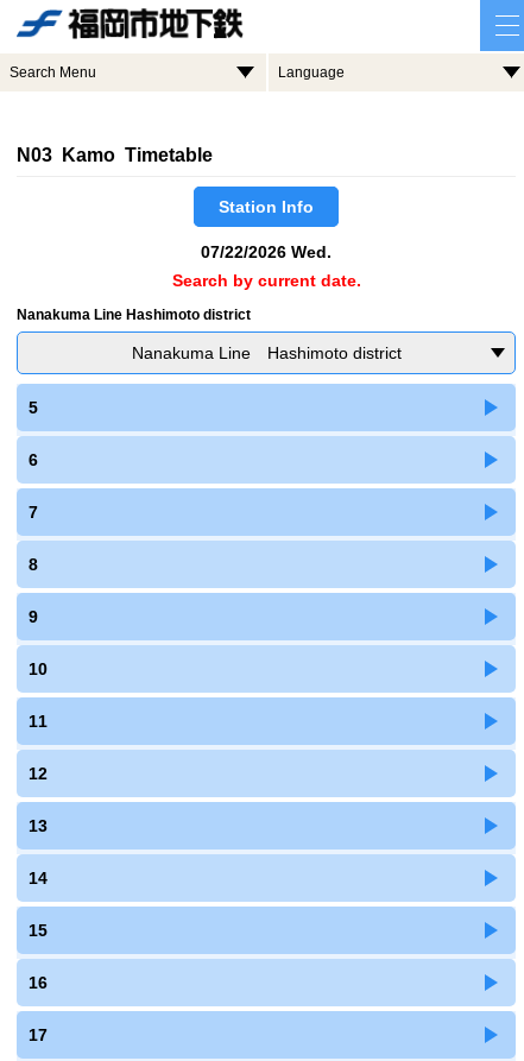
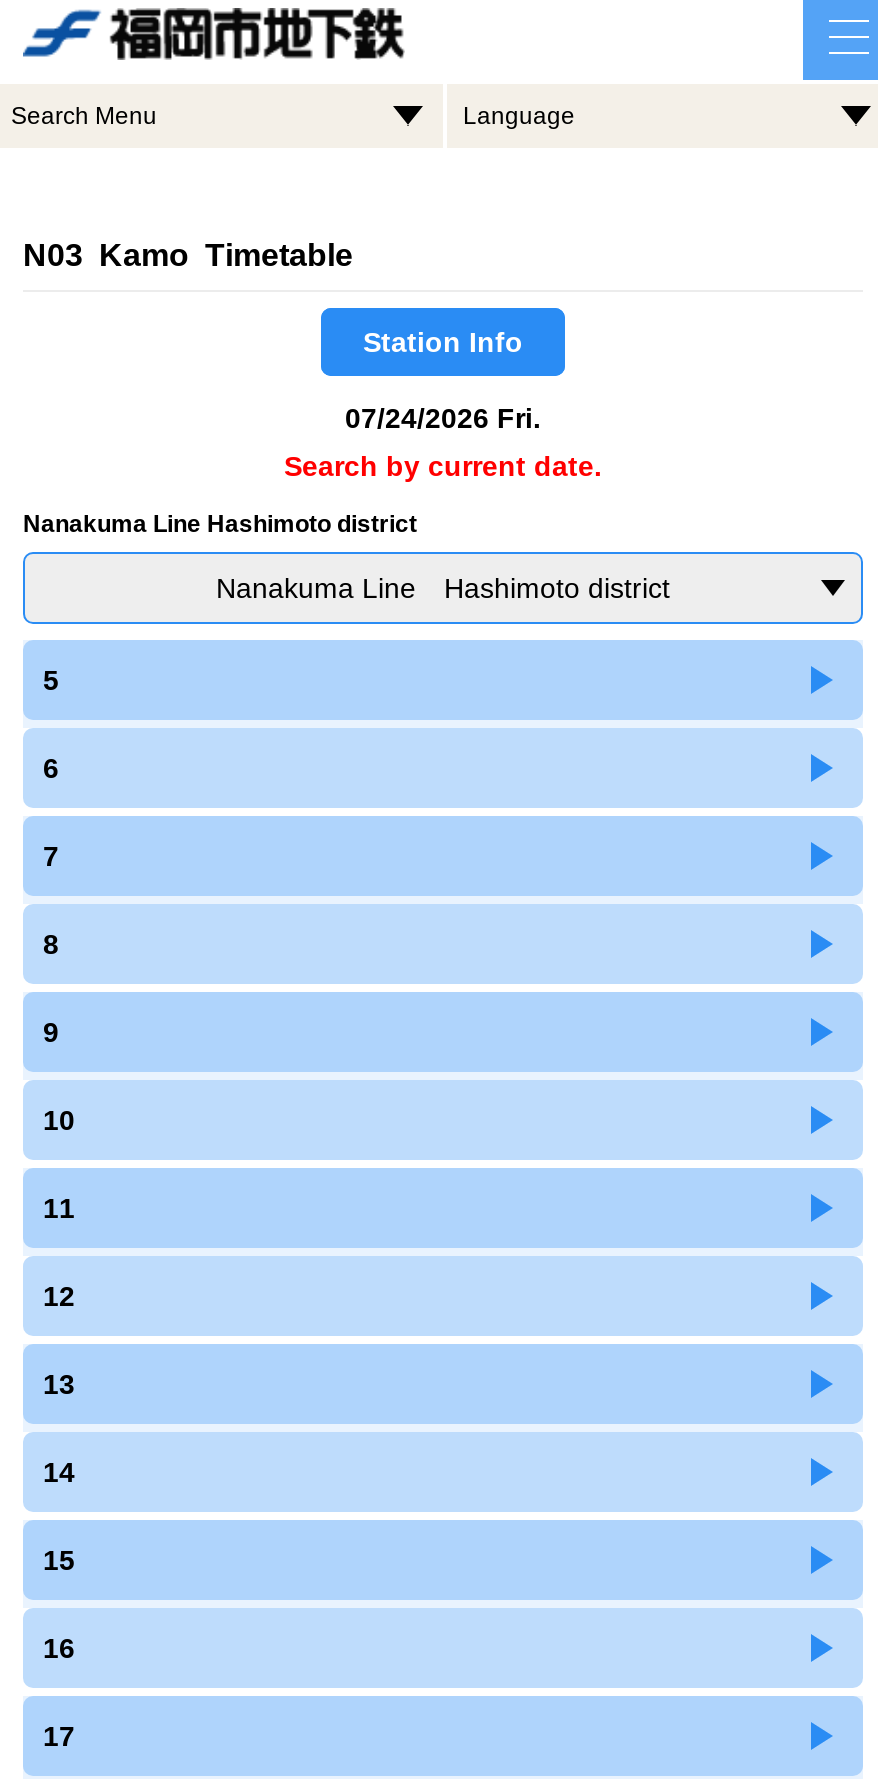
[201,242,332,261] 07/22/2026 Wed. -> [345,402,541,434] 07/24/2026 Fri.

